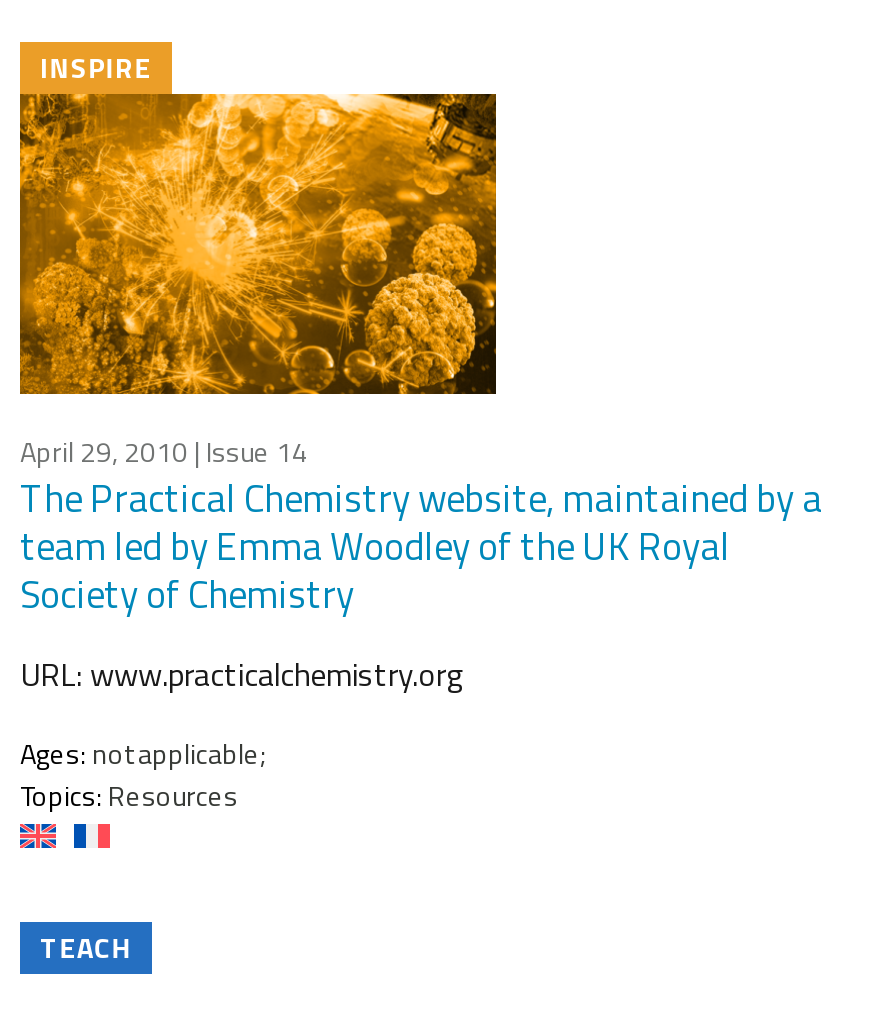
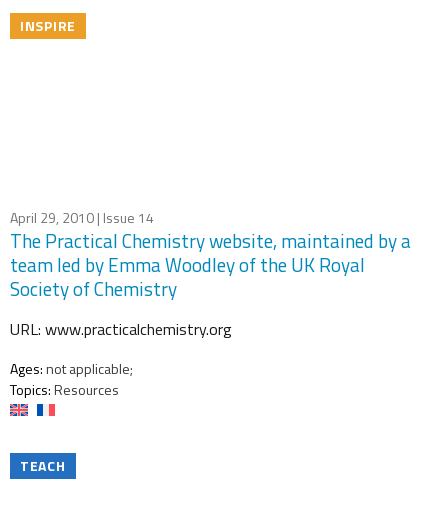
[18,92,498,396] [image] -> none

